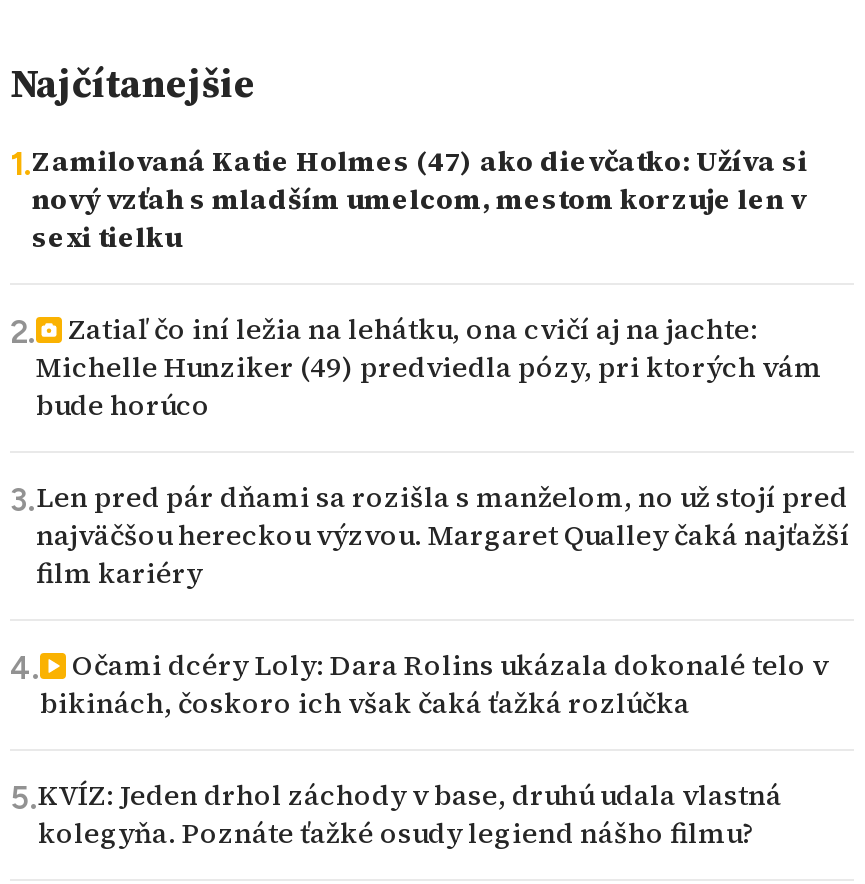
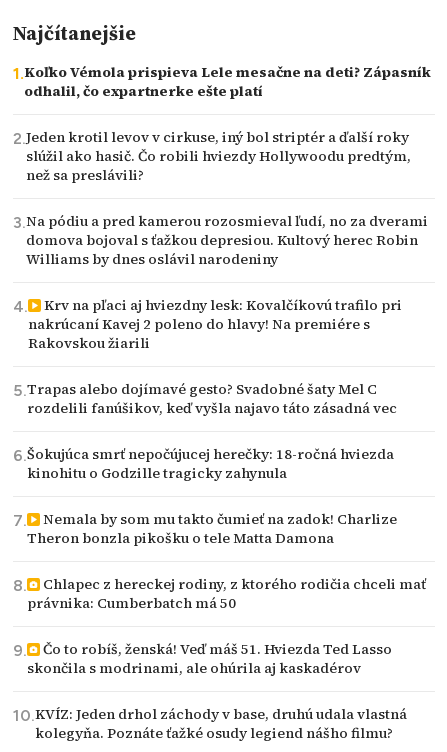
[32,143,850,723] Zamilovaná Katie Holmes (47) ako dievčatko: Užíva si | nový vzťah s mladším umelcom, mestom korzuje len v | sexi tielku | Zatiaľ čo iní ležia na lehátku, ona cvičí aj na jachte: | Michelle Hunziker (49) predviedla pózy, pri ktorých vám | bude horúco | Len pred pár dňami sa rozišla s manželom, no už stojí pred | najväčšou hereckou výzvou. Margaret Qualley čaká najťažší | film kariéry | Očami dcéry Loly: Dara Rolins ukázala dokonalé telo v | bikinách, čoskoro ich však čaká ťažká rozlúčka -> [24,63,431,678] Koľko Vémola prispieva Lele mesačne na deti? Zápasník | odhalil, čo expartnerke ešte platí | Jeden krotil levov v cirkuse, iný bol striptér a ďalší roky | slúžil ako hasič. Čo robili hviezdy Hollywoodu predtým, | než sa preslávili? | Na pódiu a pred kamerou rozosmieval ľudí, no za dverami | domova bojoval s ťažkou depresiou. Kultový herec Robin | Williams by dnes oslávil narodeniny | Krv na pľaci aj hviezdny lesk: Kovalčíkovú trafilo pri | nakrúcaní Kavej 2 poleno do hlavy! Na premiére s | Rakovskou žiarili | Trapas alebo dojímavé gesto? Svadobné šaty Mel C | rozdelili fanúšikov, keď vyšla najavo táto zásadná vec | Šokujúca smrť nepočújucej herečky: 18-ročná hviezda | kinohitu o Godzille tragicky zahynula | Nemala by som mu takto čumieť na zadok! Charlize | Theron bonzla pikošku o tele Matta Damona | Chlapec z hereckej rodiny, z ktorého rodičia chceli mať | právnika: Cumberbatch má 50 | Čo to robíš, ženská! Veď máš 51. Hviezda Ted Lasso | skončila s modrinami, ale ohúrila aj kaskadérov

